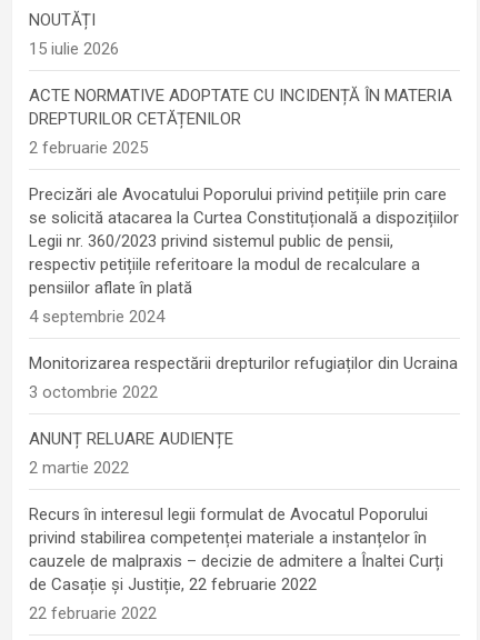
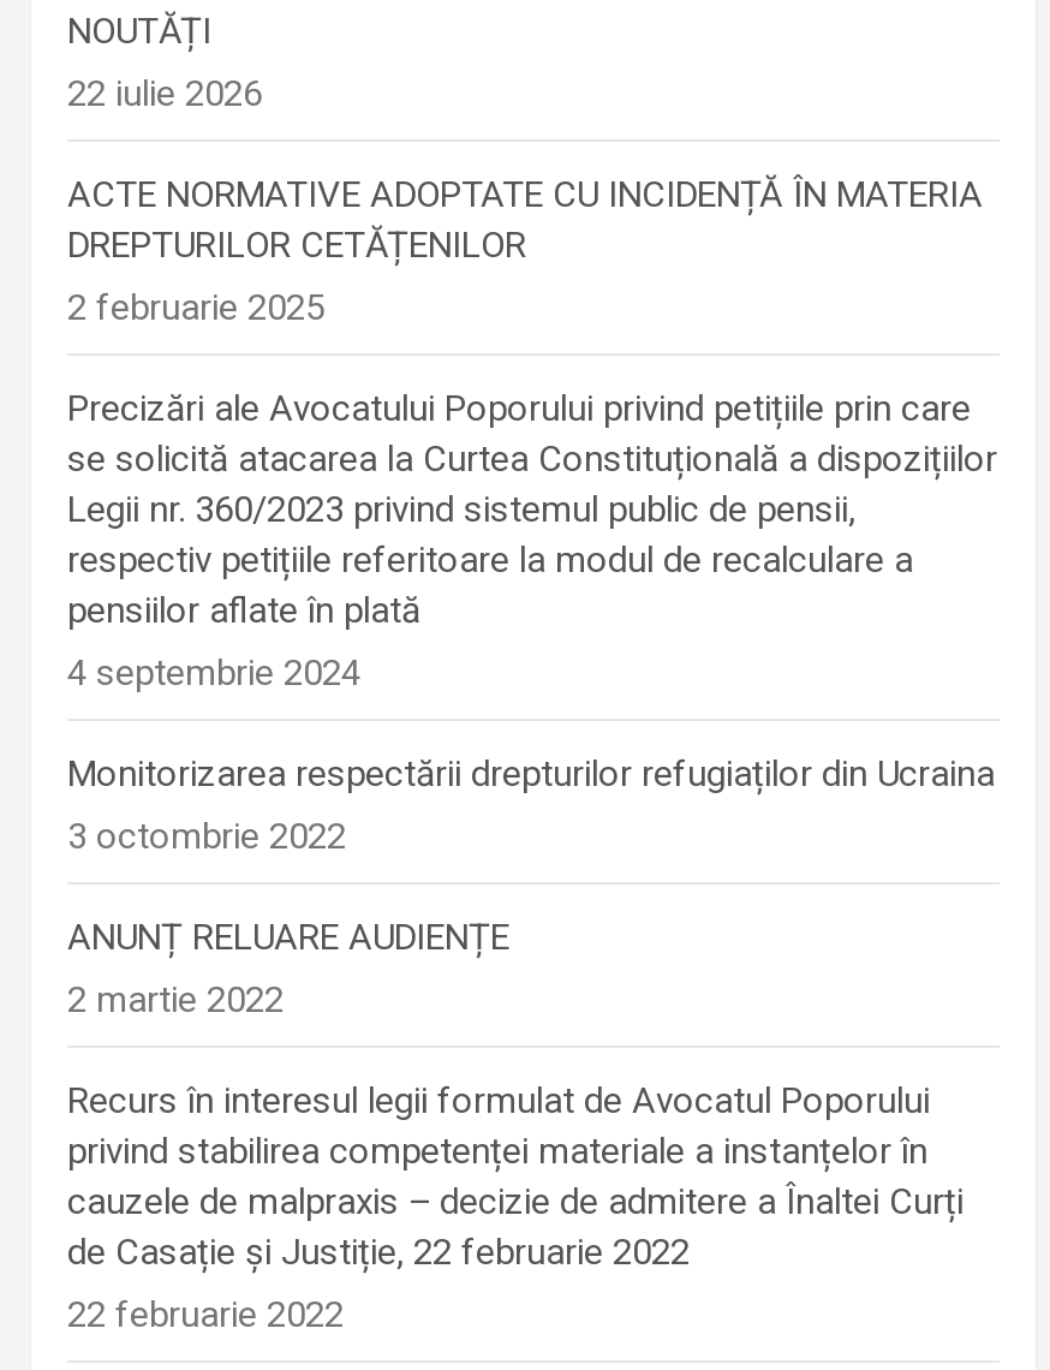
[29,39,119,59] 15 iulie 2026 -> [67,73,262,116] 22 iulie 2026

